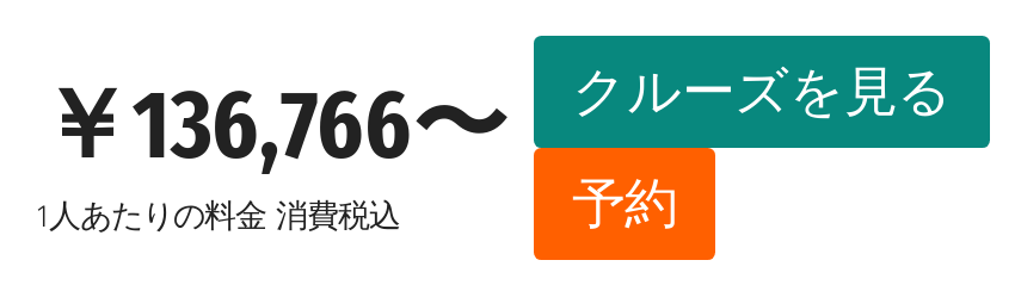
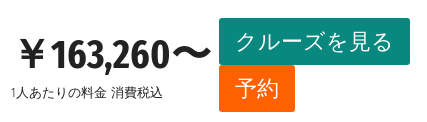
[37,60,952,183] ￥136,766〜 クルーズを見る -> [11,28,394,79] ￥163,260〜 クルーズを見る

